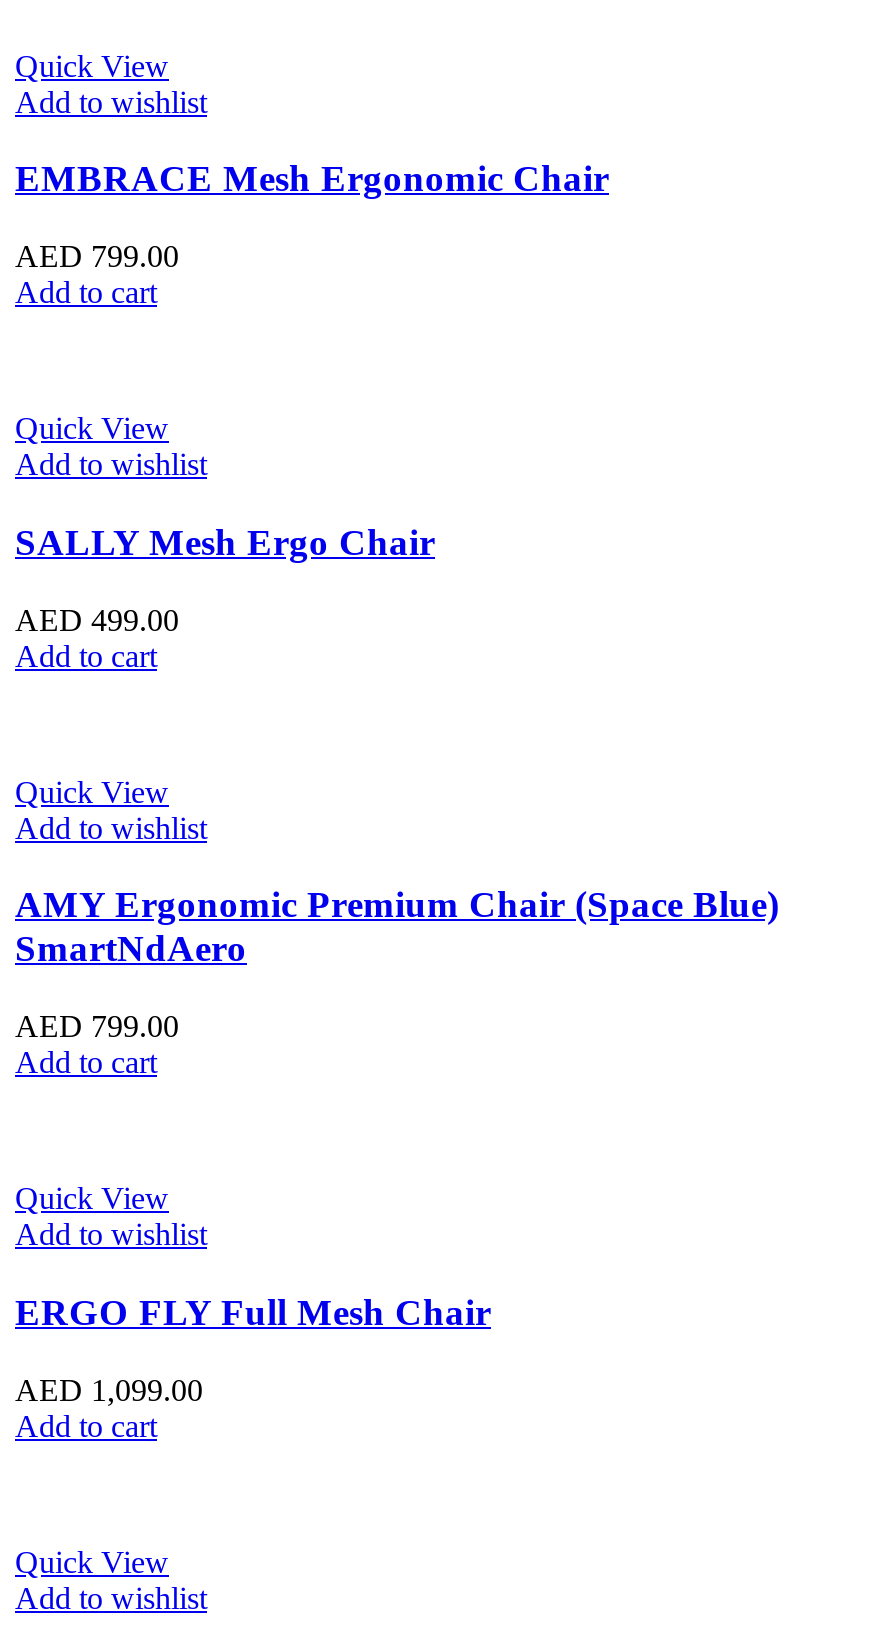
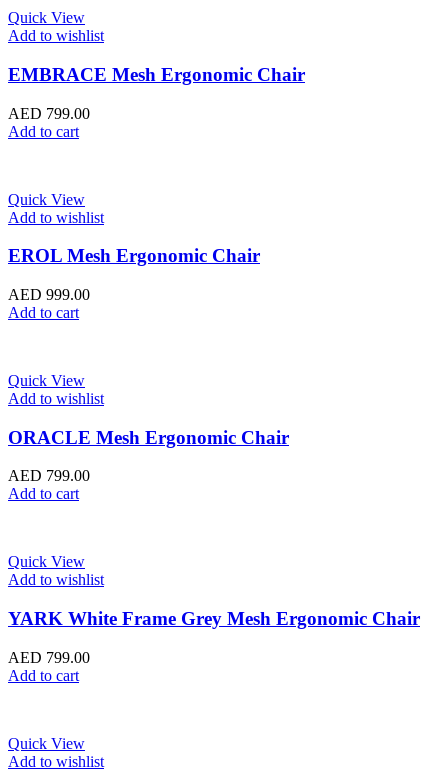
[15,521,435,563] SALLY Mesh Ergo Chair -> [8,245,260,266] EROL Mesh Ergonomic Chair
[15,602,179,636] AED 499.00 -> [8,286,90,303] AED 999.00
[15,883,779,969] AMY Ergonomic Premium Chair (Space Blue) | SmartNdAero -> [8,427,289,448] ORACLE Mesh Ergonomic Chair
[15,1290,491,1332] ERGO FLY Full Mesh Chair -> [8,608,420,629] YARK White Frame Grey Mesh Ergonomic Chair
[15,1372,203,1406] AED 1,099.00 -> [8,649,90,666] AED 799.00

